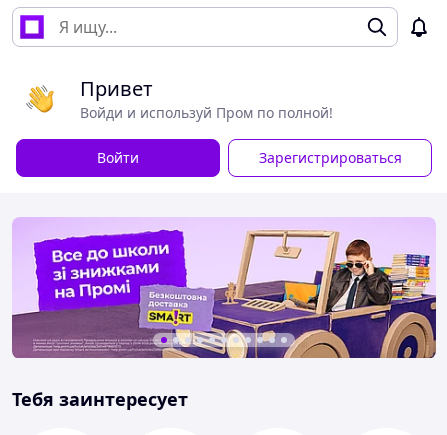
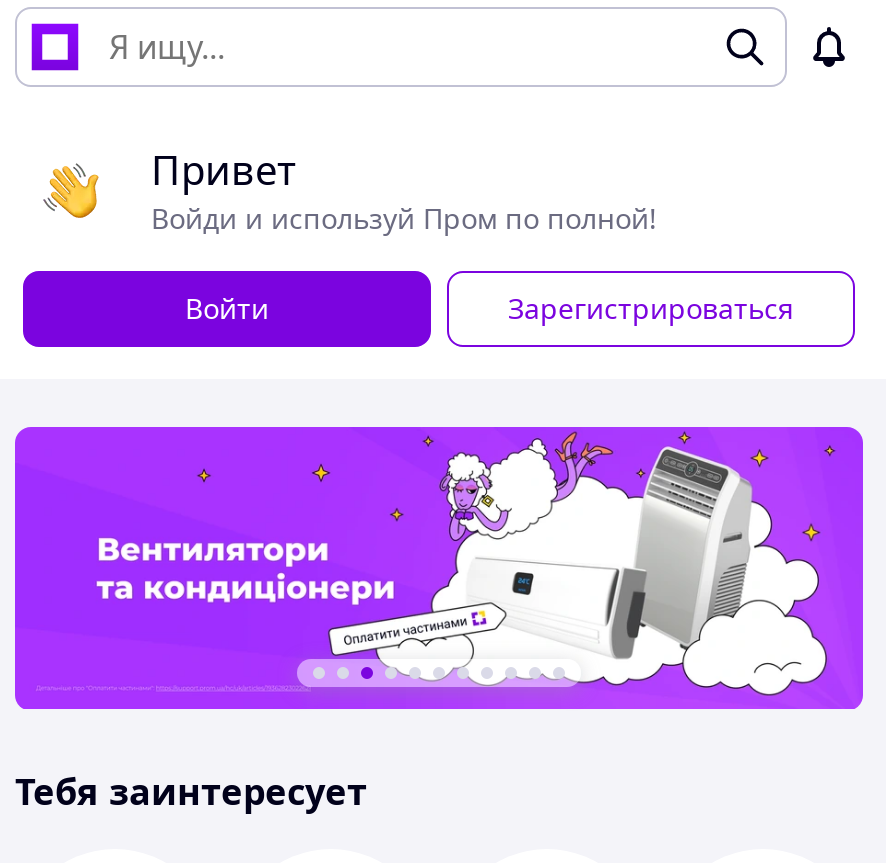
[11,217,437,359] [image] -> [13,425,865,711] [image]

